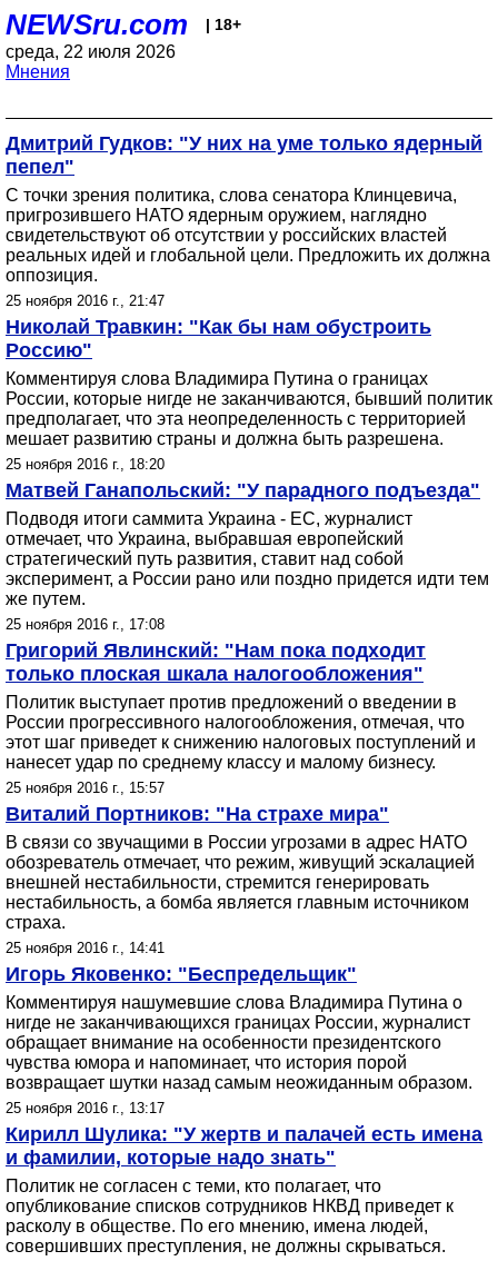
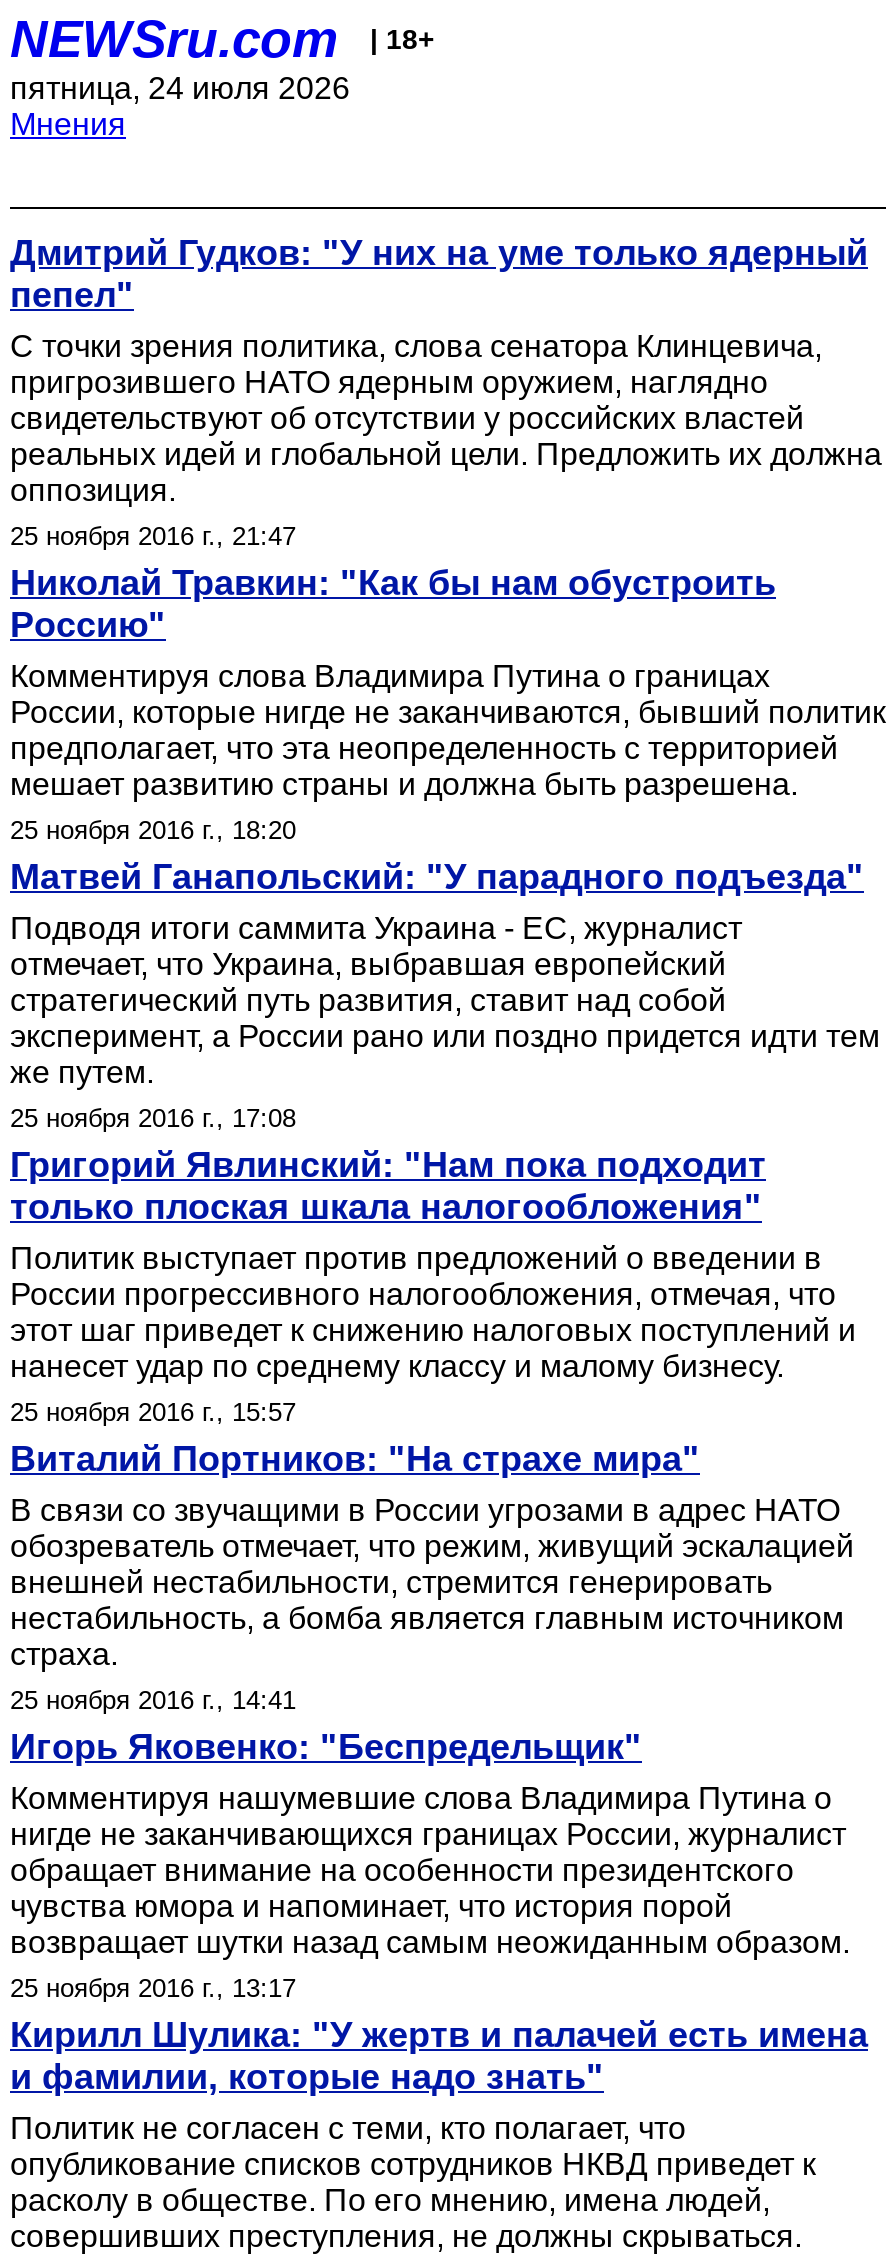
[6,42,176,61] среда, 22 июля 2026 -> [10,71,350,105] пятница, 24 июля 2026

